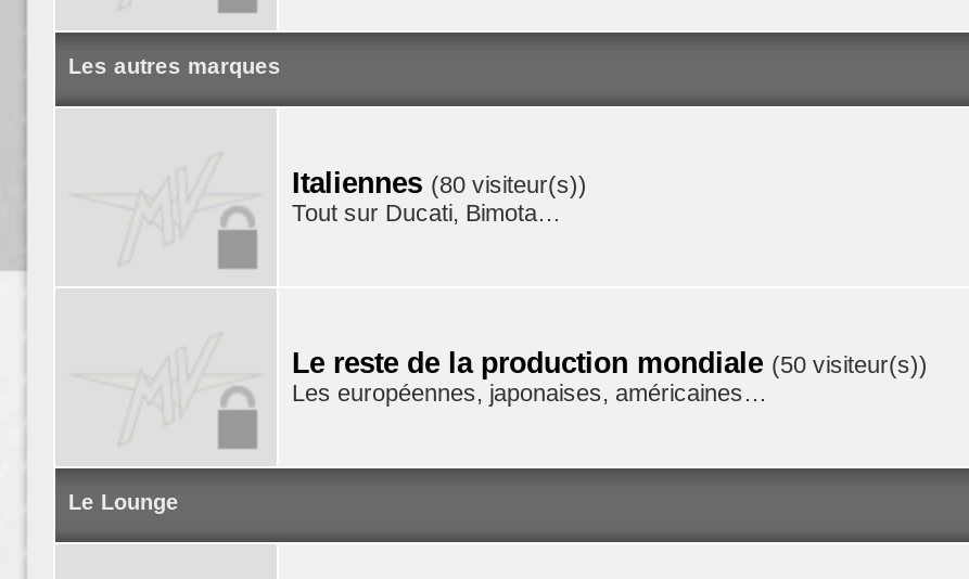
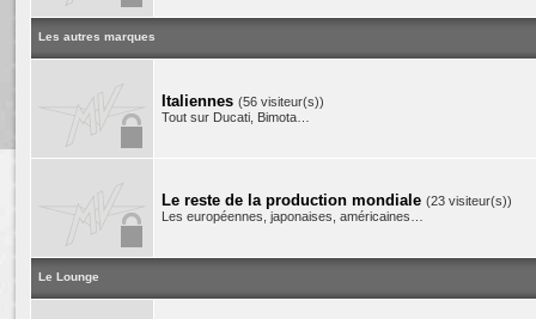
[292,167,587,200] Italiennes (80 visiteur(s)) -> [162,92,324,110] Italiennes (56 visiteur(s))
[292,347,928,379] Le reste de la production mondiale (50 visiteur(s)) -> [162,191,512,209] Le reste de la production mondiale (23 visiteur(s))

